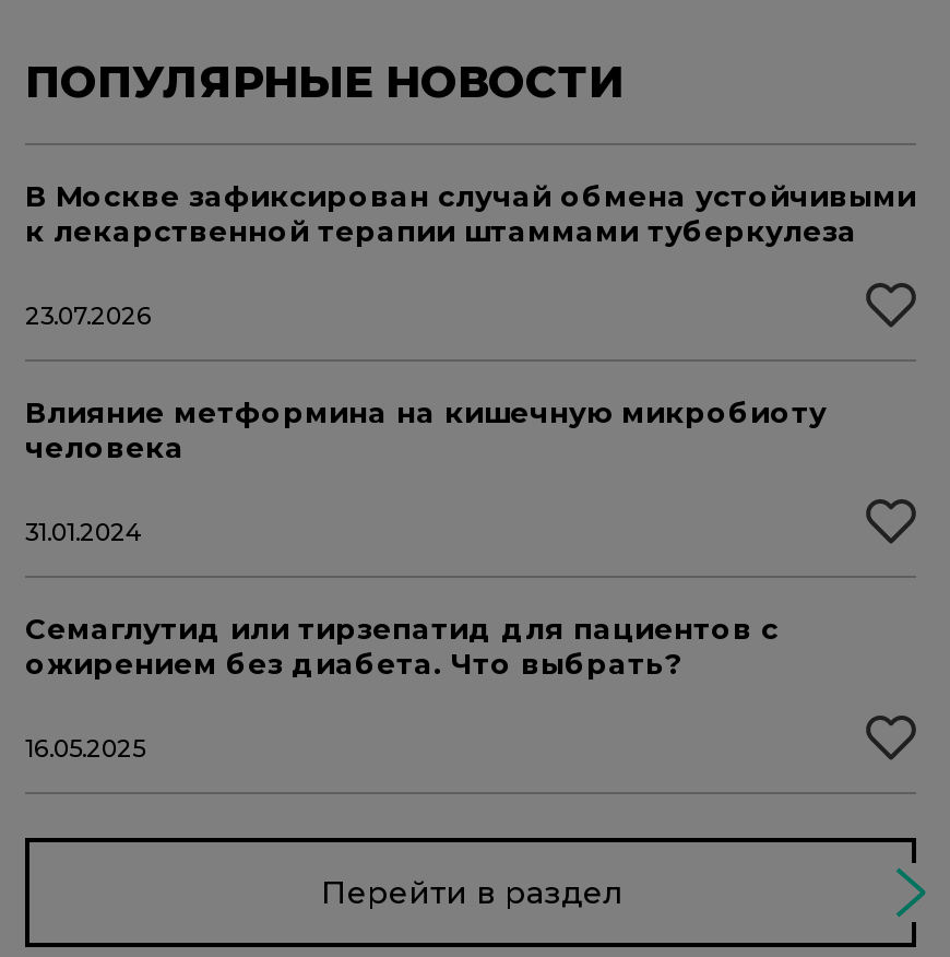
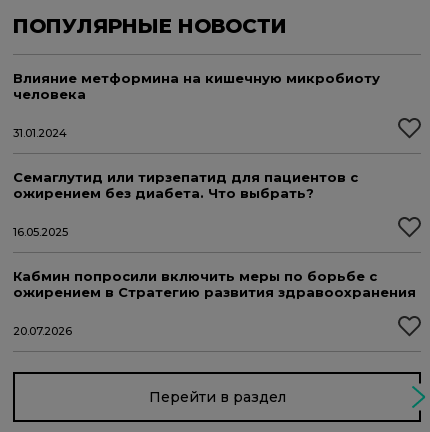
[25,178,916,331] В Москве зафиксирован случай обмена устойчивыми | к лекарственной терапии штаммами туберкулеза | 23.07.2026 -> none
moved [25,395,827,764] -> [13,70,380,239]: Влияние метформина на кишечную микробиоту | человека | 31.01.2024 | Семаглутид или тирзепатид для пациентов с | ожирением без диабета. Что выбрать? | 16.05.2025
none -> [13,268,416,338] Кабмин попросили включить меры по борьбе с | ожирением в Стратегию развития здравоохранения | 20.07.2026

